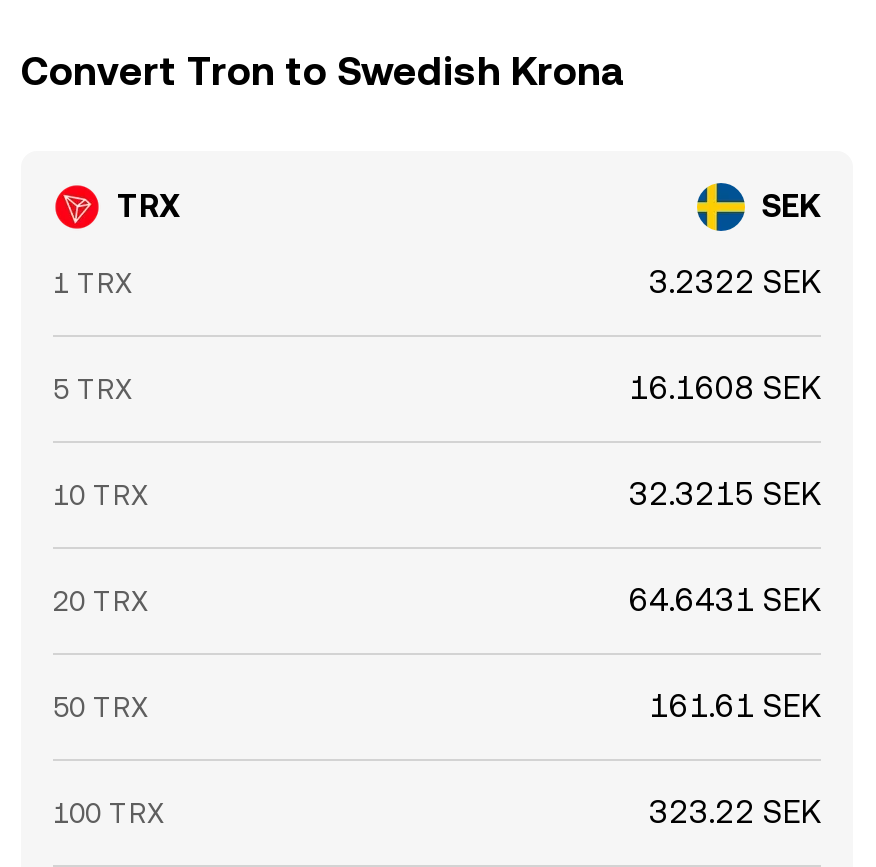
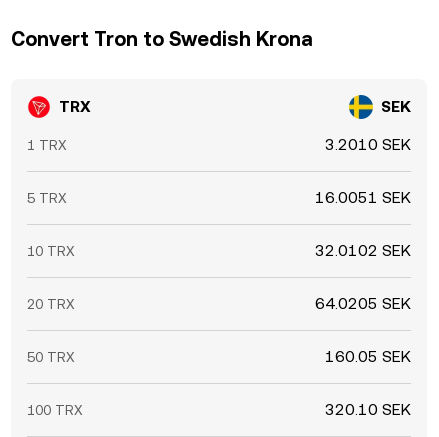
[649,263,821,301] 3.2322 SEK -> [325,135,411,154] 3.2010 SEK
[629,369,821,407] 16.1608 SEK -> [315,188,411,207] 16.0051 SEK
[629,475,821,513] 32.3215 SEK -> [315,241,411,260] 32.0102 SEK
[629,581,821,619] 64.6431 SEK -> [315,294,411,313] 64.0205 SEK
[649,687,821,725] 161.61 SEK -> [325,347,411,366] 160.05 SEK
[649,793,821,831] 323.22 SEK -> [325,400,411,419] 320.10 SEK

